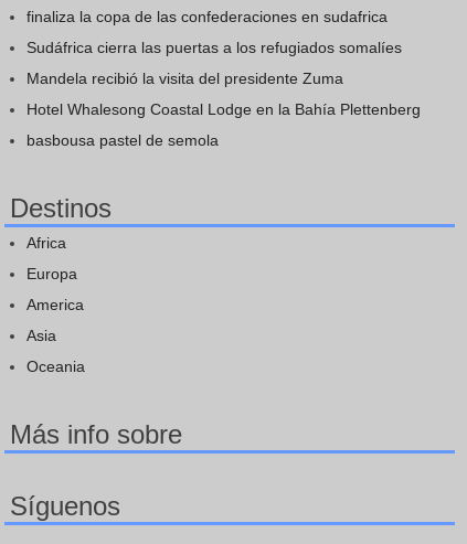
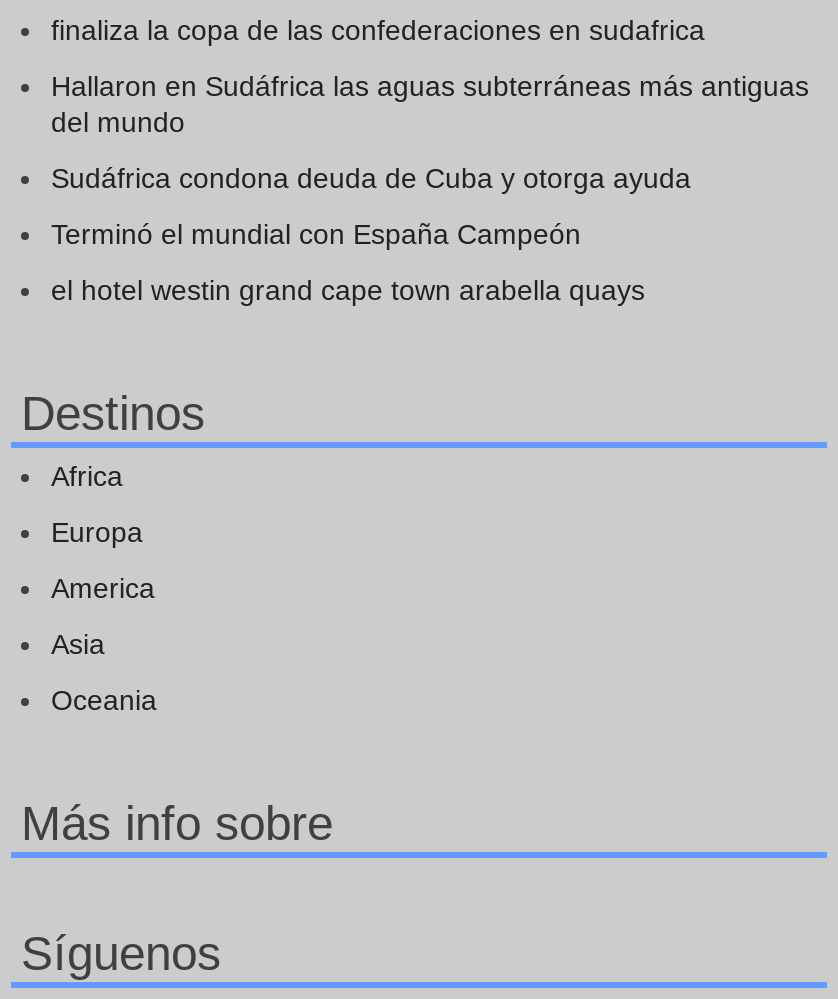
[26,39,402,56] Sudáfrica cierra las puertas a los refugiados somalíes -> [51,70,809,138] Hallaron en Sudáfrica las aguas subterráneas más antiguas | del mundo
[26,70,343,87] Mandela recibió la visita del presidente Zuma -> [51,162,691,194] Sudáfrica condona deuda de Cuba y otorga ayuda
[26,101,421,118] Hotel Whalesong Coastal Lodge en la Bahía Plettenberg -> [51,218,581,250] Terminó el mundial con España Campeón
[26,132,219,149] basbousa pastel de semola -> [51,274,645,306] el hotel westin grand cape town arabella quays

